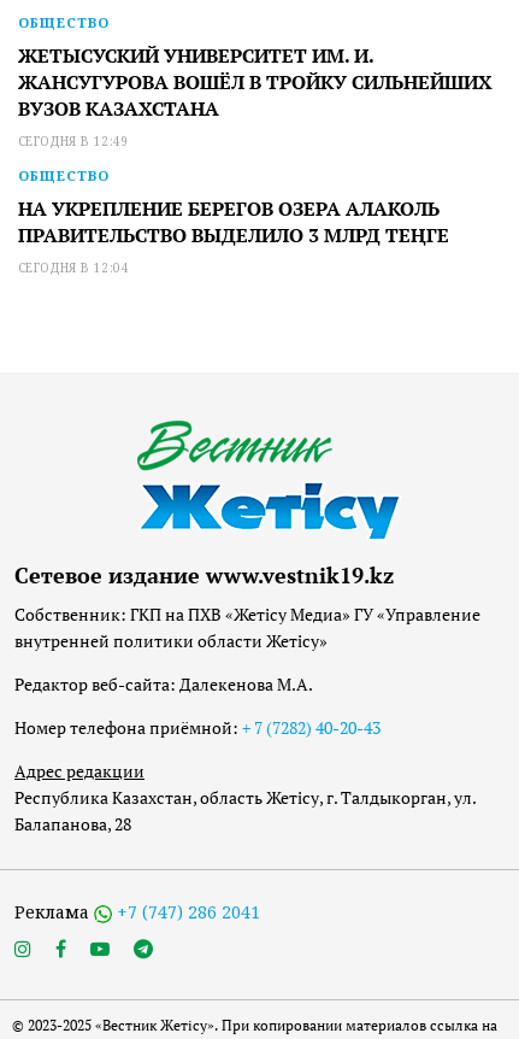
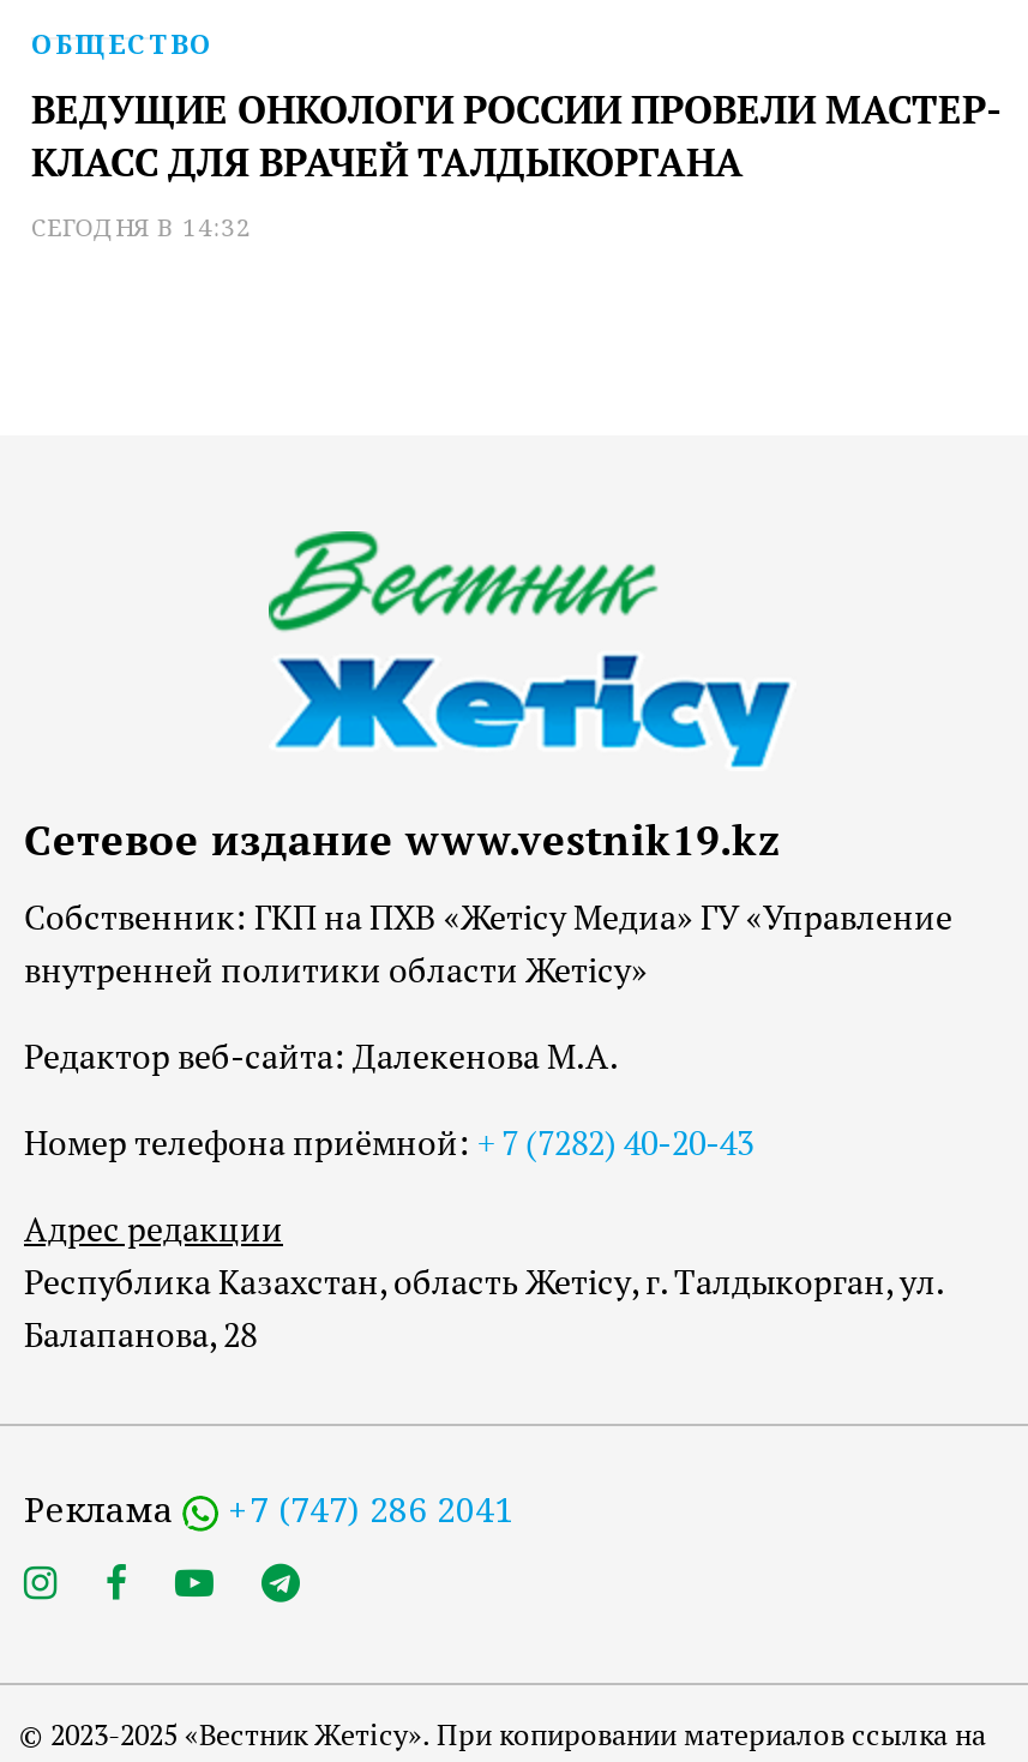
[18,42,493,276] ЖЕТЫСУСКИЙ УНИВЕРСИТЕТ ИМ. И. | ЖАНСУГУРОВА ВОШЁЛ В ТРОЙКУ СИЛЬНЕЙШИХ | ВУЗОВ КАЗАХСТАНА | СЕГОДНЯ В 12:49 | ОБЩЕСТВО | НА УКРЕПЛЕНИЕ БЕРЕГОВ ОЗЕРА АЛАКОЛЬ | ПРАВИТЕЛЬСТВО ВЫДЕЛИЛО 3 МЛРД ТЕҢГЕ | СЕГОДНЯ В 12:04 -> [31,82,1003,243] ВЕДУЩИЕ ОНКОЛОГИ РОССИИ ПРОВЕЛИ МАСТЕР- | КЛАСС ДЛЯ ВРАЧЕЙ ТАЛДЫКОРГАНА | СЕГОДНЯ В 14:32

